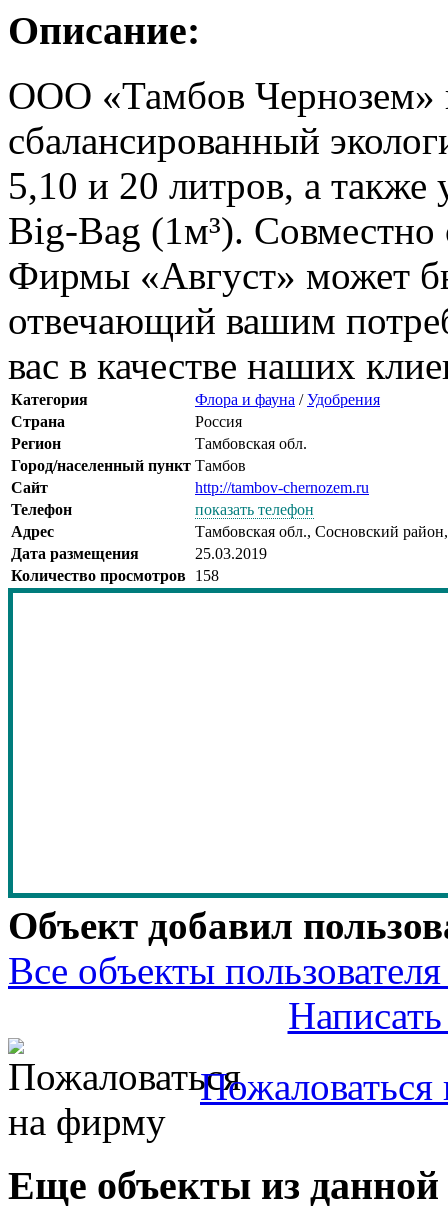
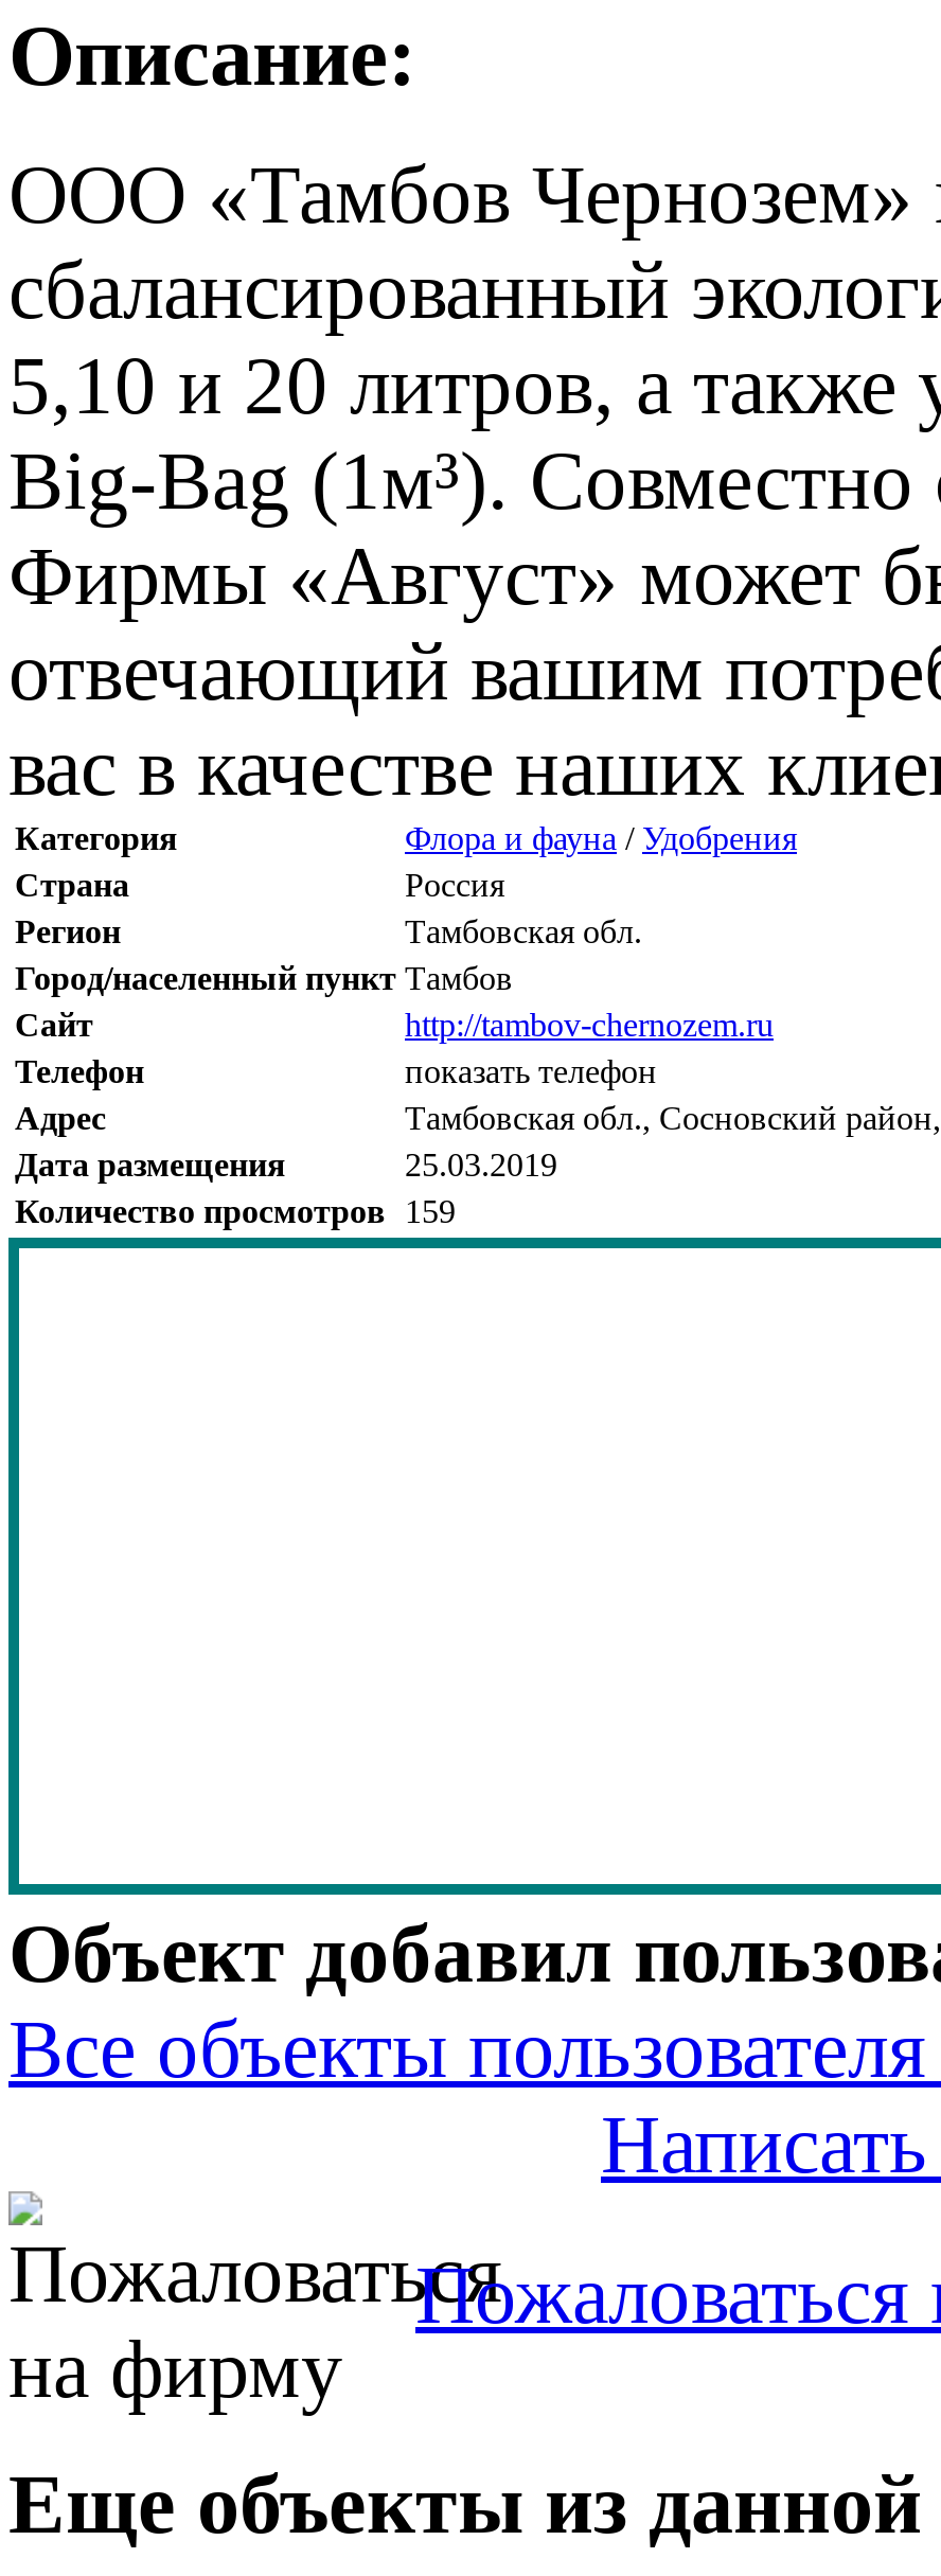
[11,567,219,584] Количество просмотров 158 -> [15,1194,456,1230] Количество просмотров 159

